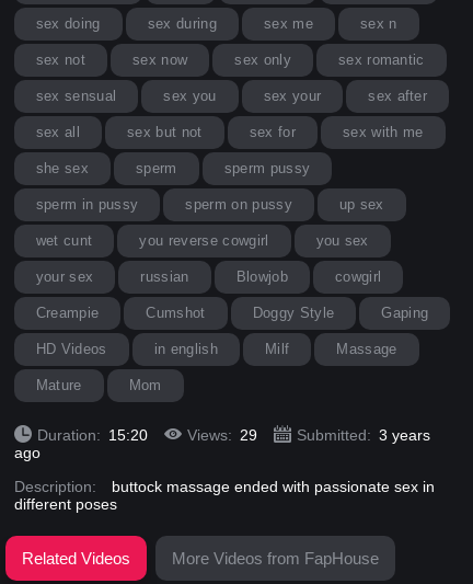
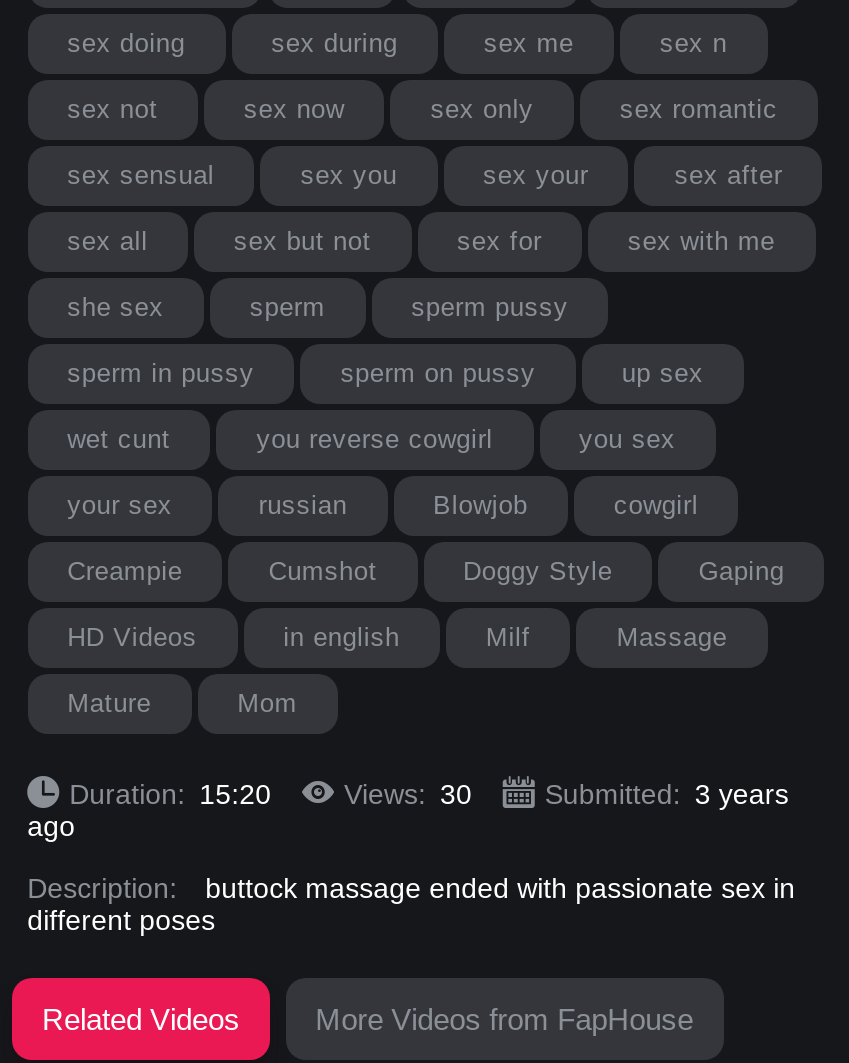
[187,426,257,444] Views: 29 -> [344,778,472,810] Views: 30

